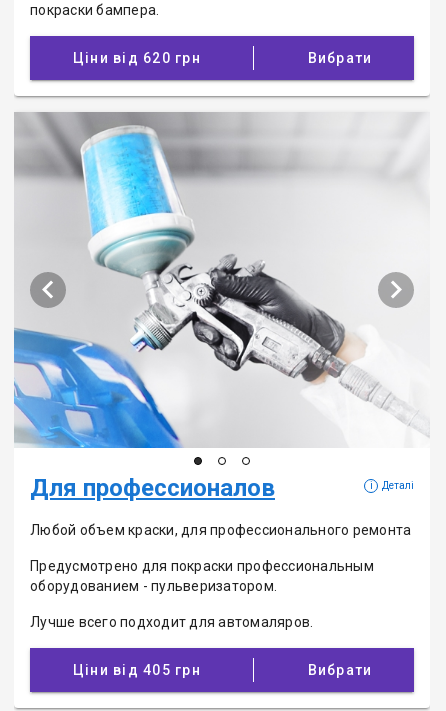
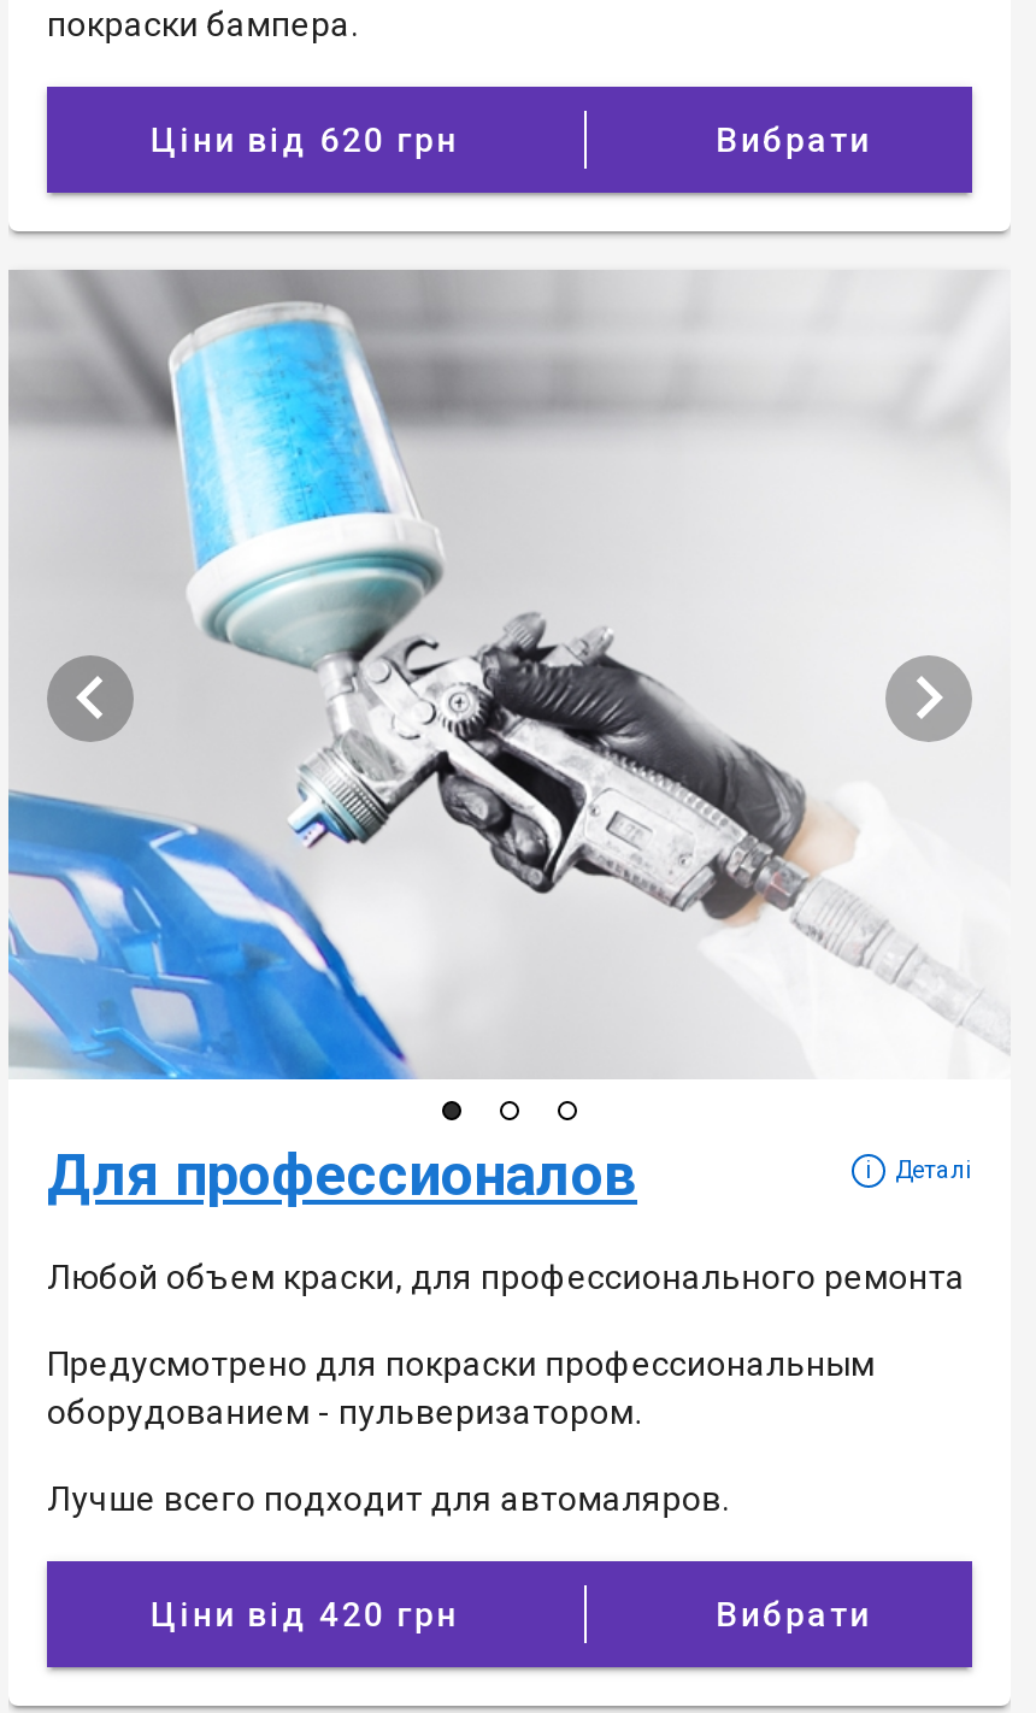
[73,662,201,678] Ціни від 405 грн -> [150,1595,459,1633] Ціни від 420 грн

